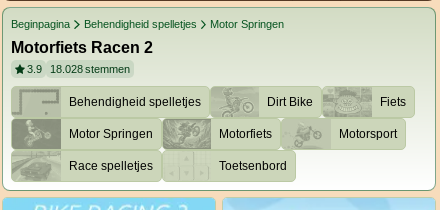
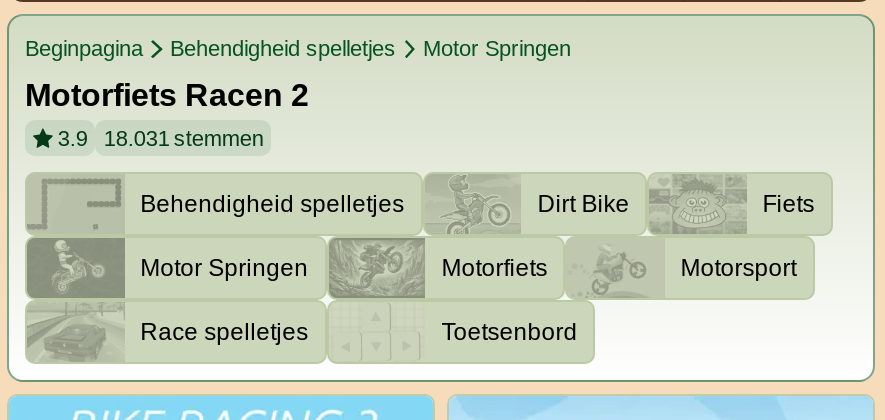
[27,63,130,75] 3.9 18.028 stemmen -> [58,127,264,151] 3.9 18.031 stemmen

